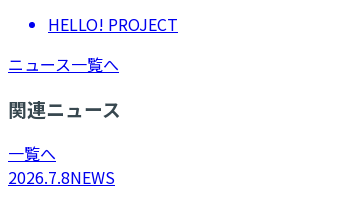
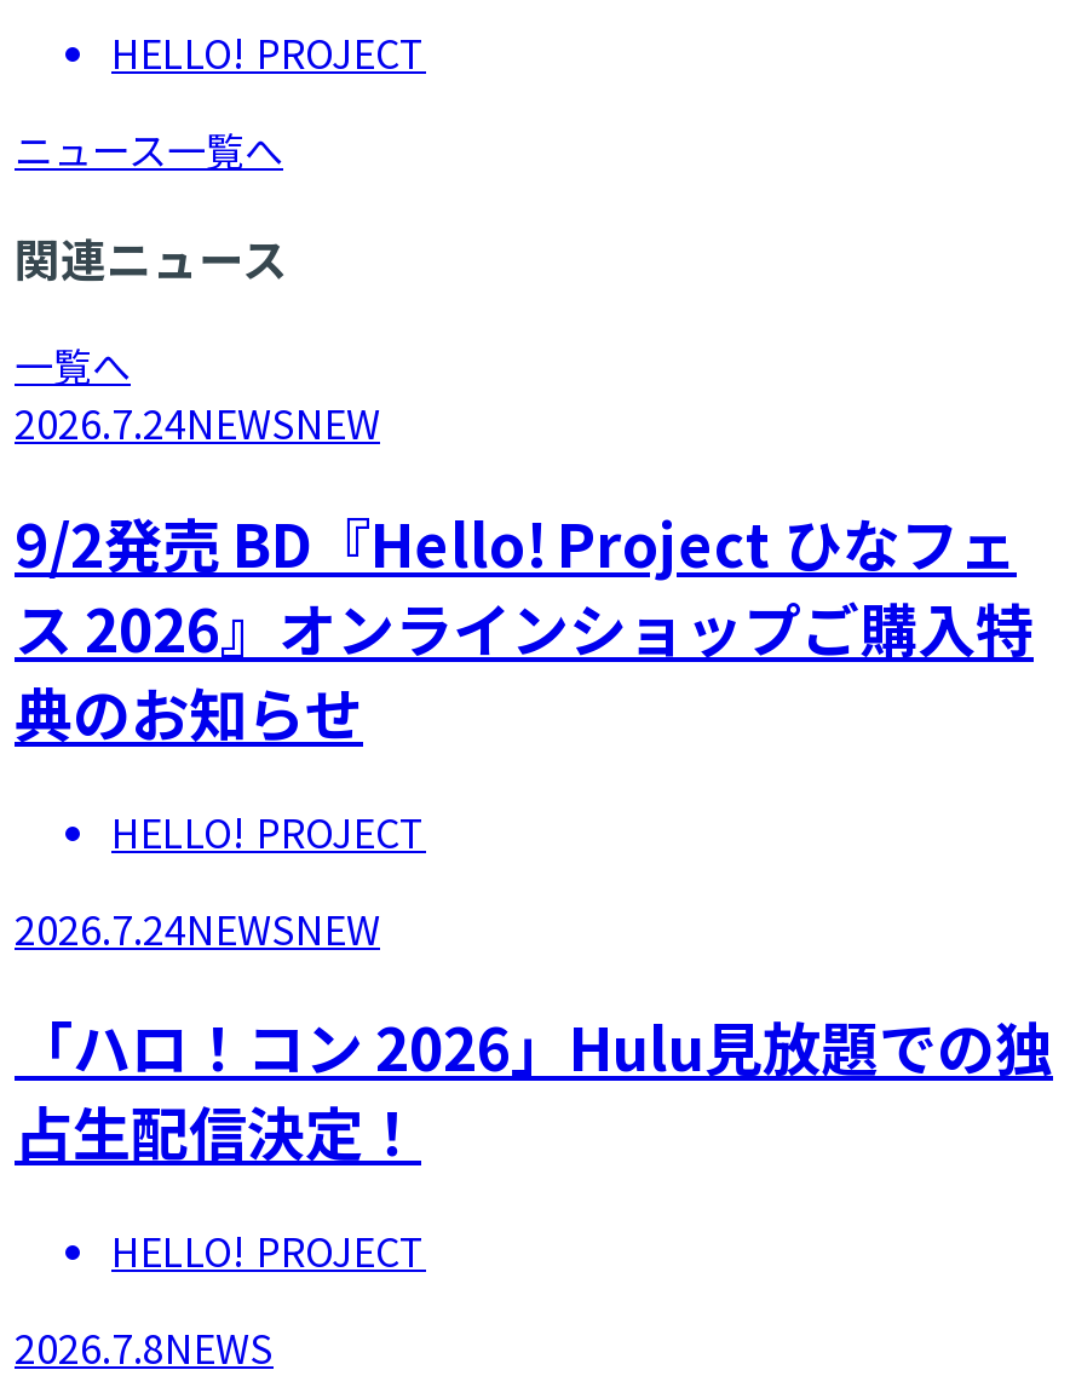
none -> [15,393,1053,1280] 2026.7.24NEWSNEW | 9/2発売 BD『Hello! Project ひなフェ | ス 2026』オンラインショップご購入特 | 典のお知らせ | HELLO! PROJECT | 2026.7.24NEWSNEW | 「ハロ！コン 2026」Hulu見放題での独 | 占生配信決定！ | HELLO! PROJECT

